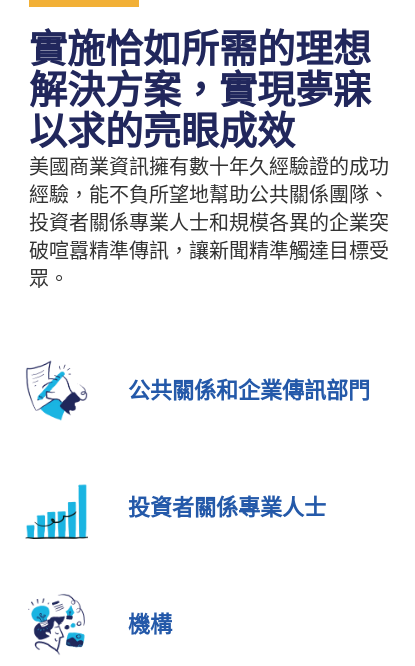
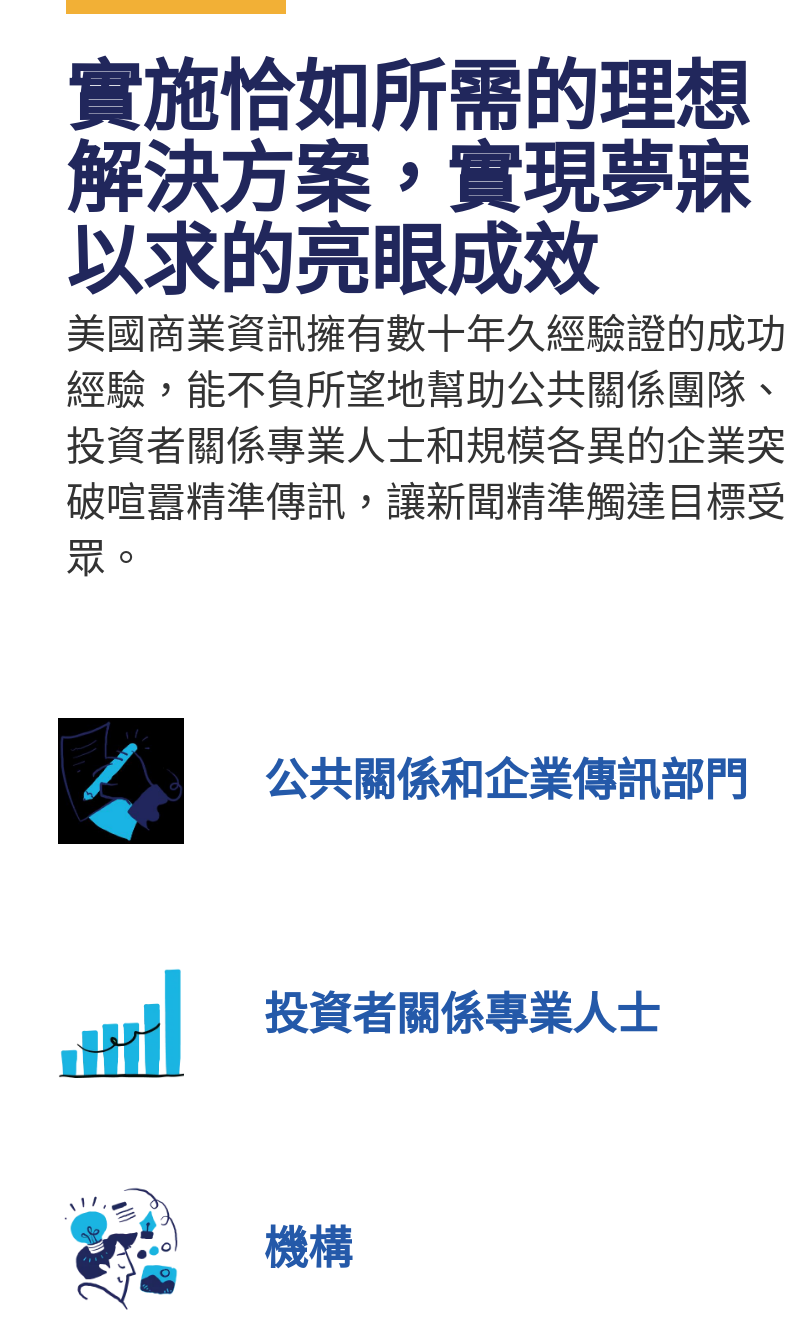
[25,359,88,422] [image] -> [56,716,186,846] [image]

